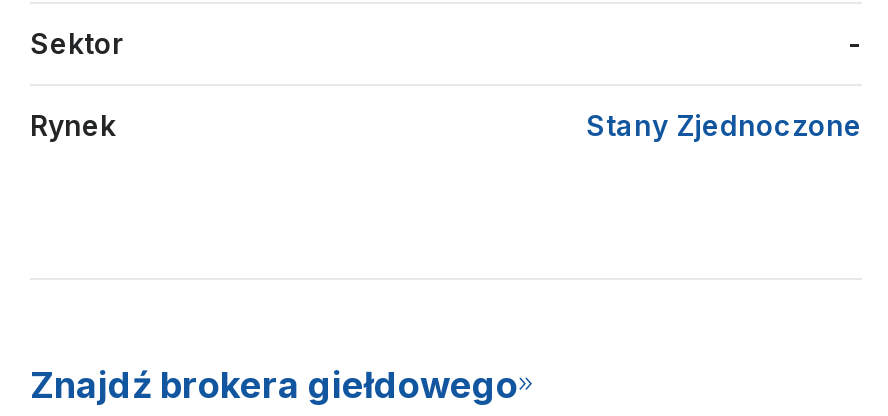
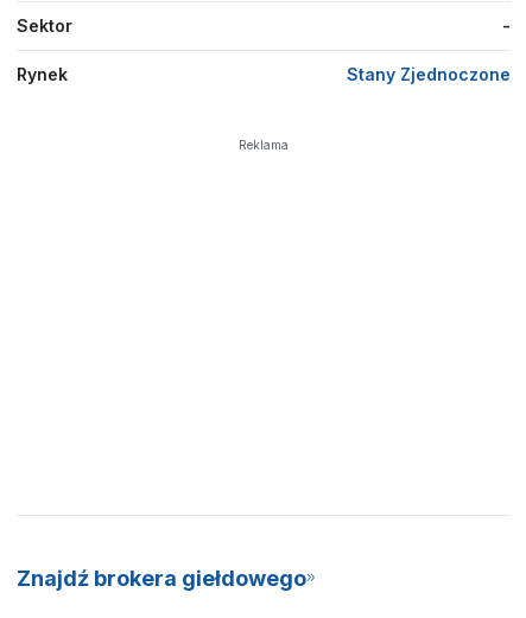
none -> [239,137,289,152] Reklama

